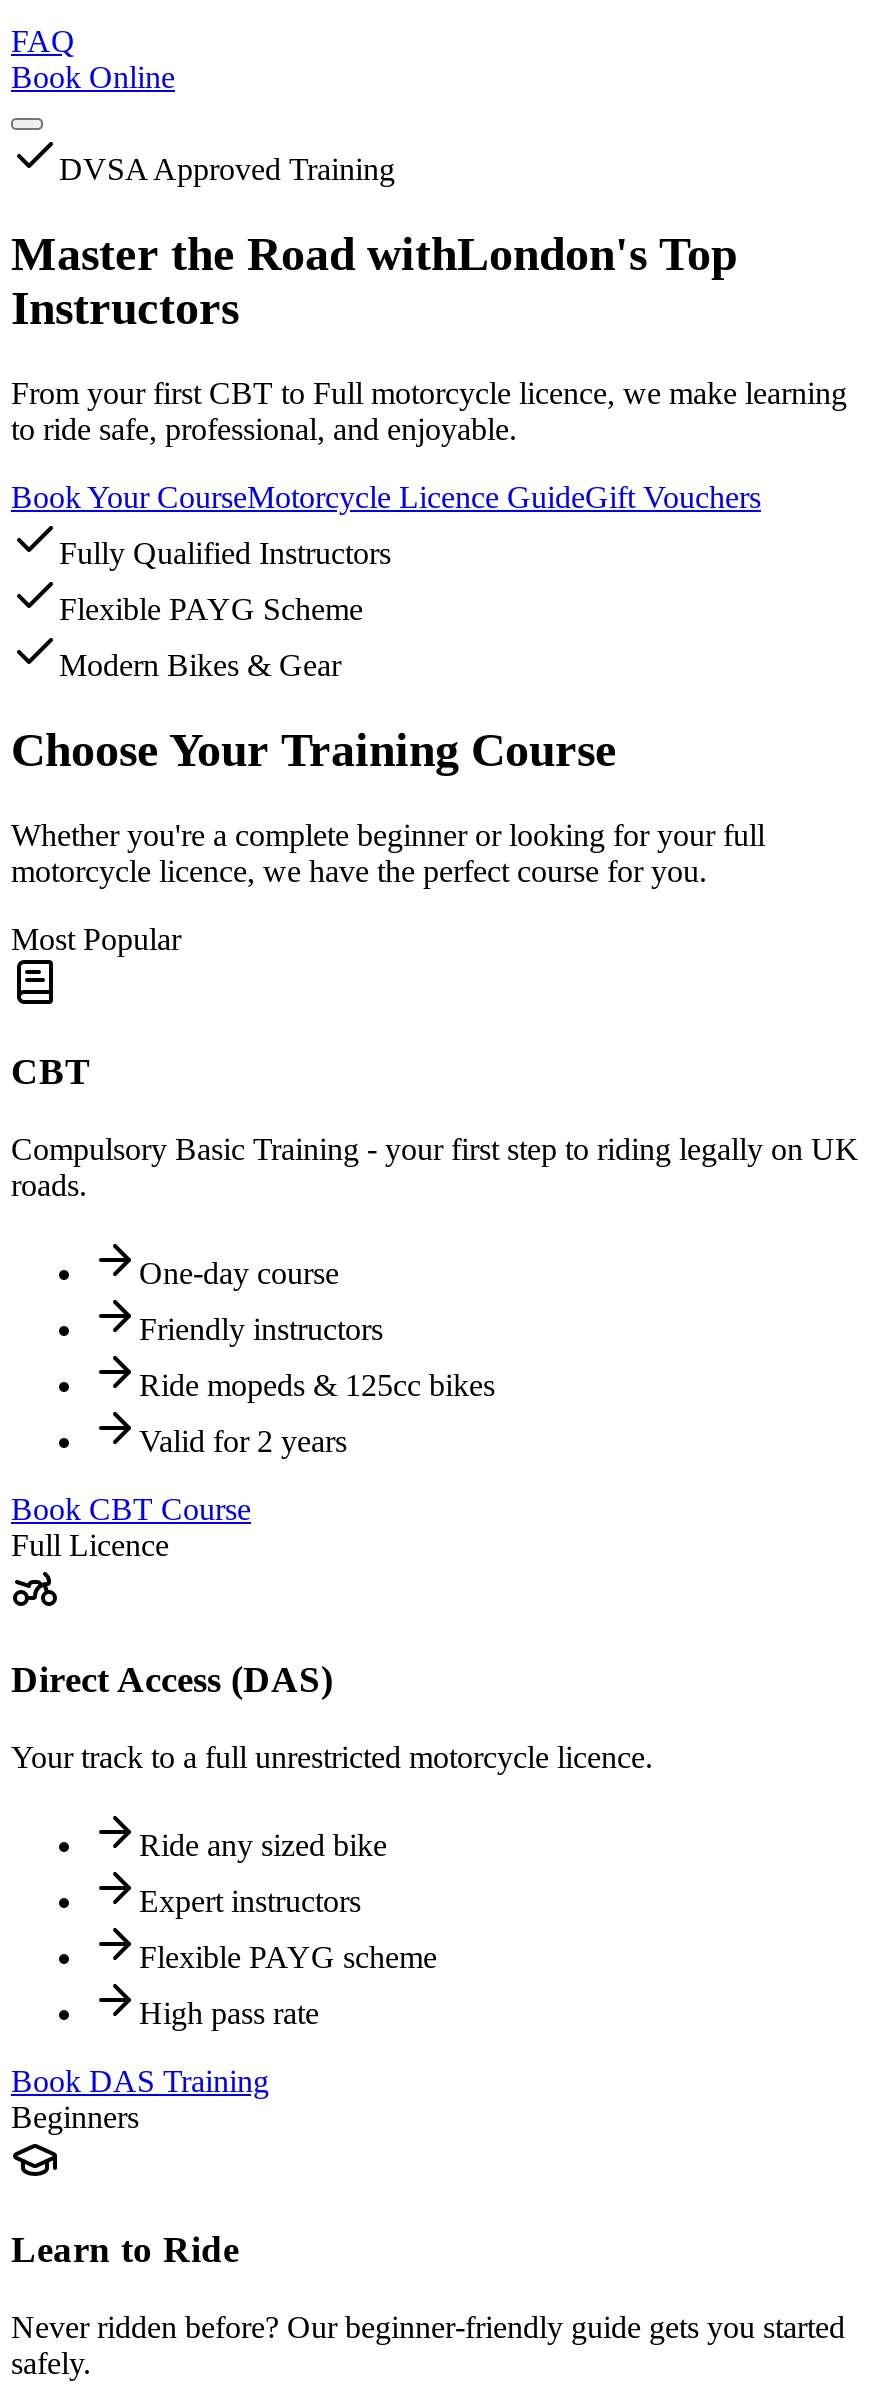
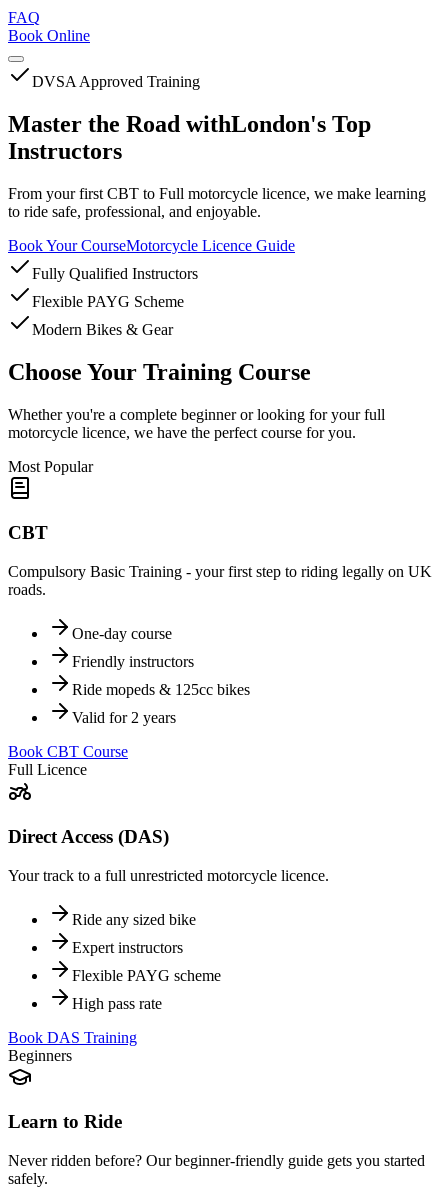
[11,480,761,514] Book Your CourseMotorcycle Licence GuideGift Vouchers -> [8,237,295,254] Book Your CourseMotorcycle Licence Guide

